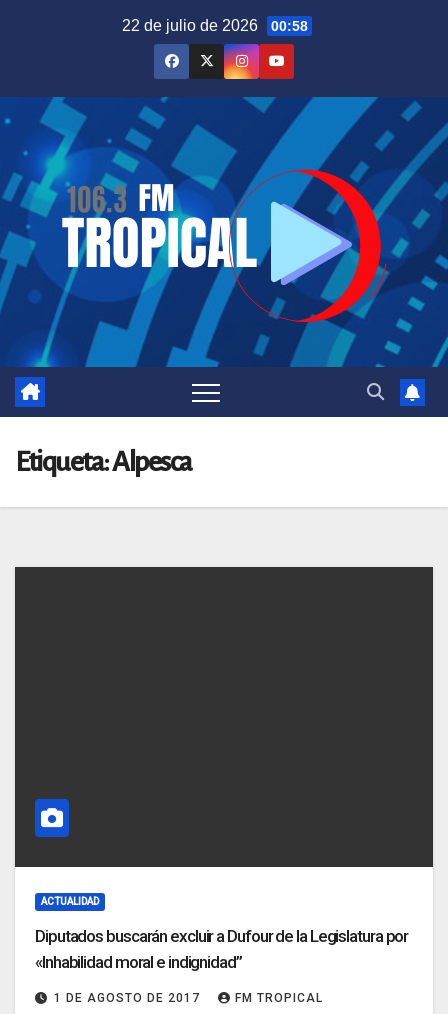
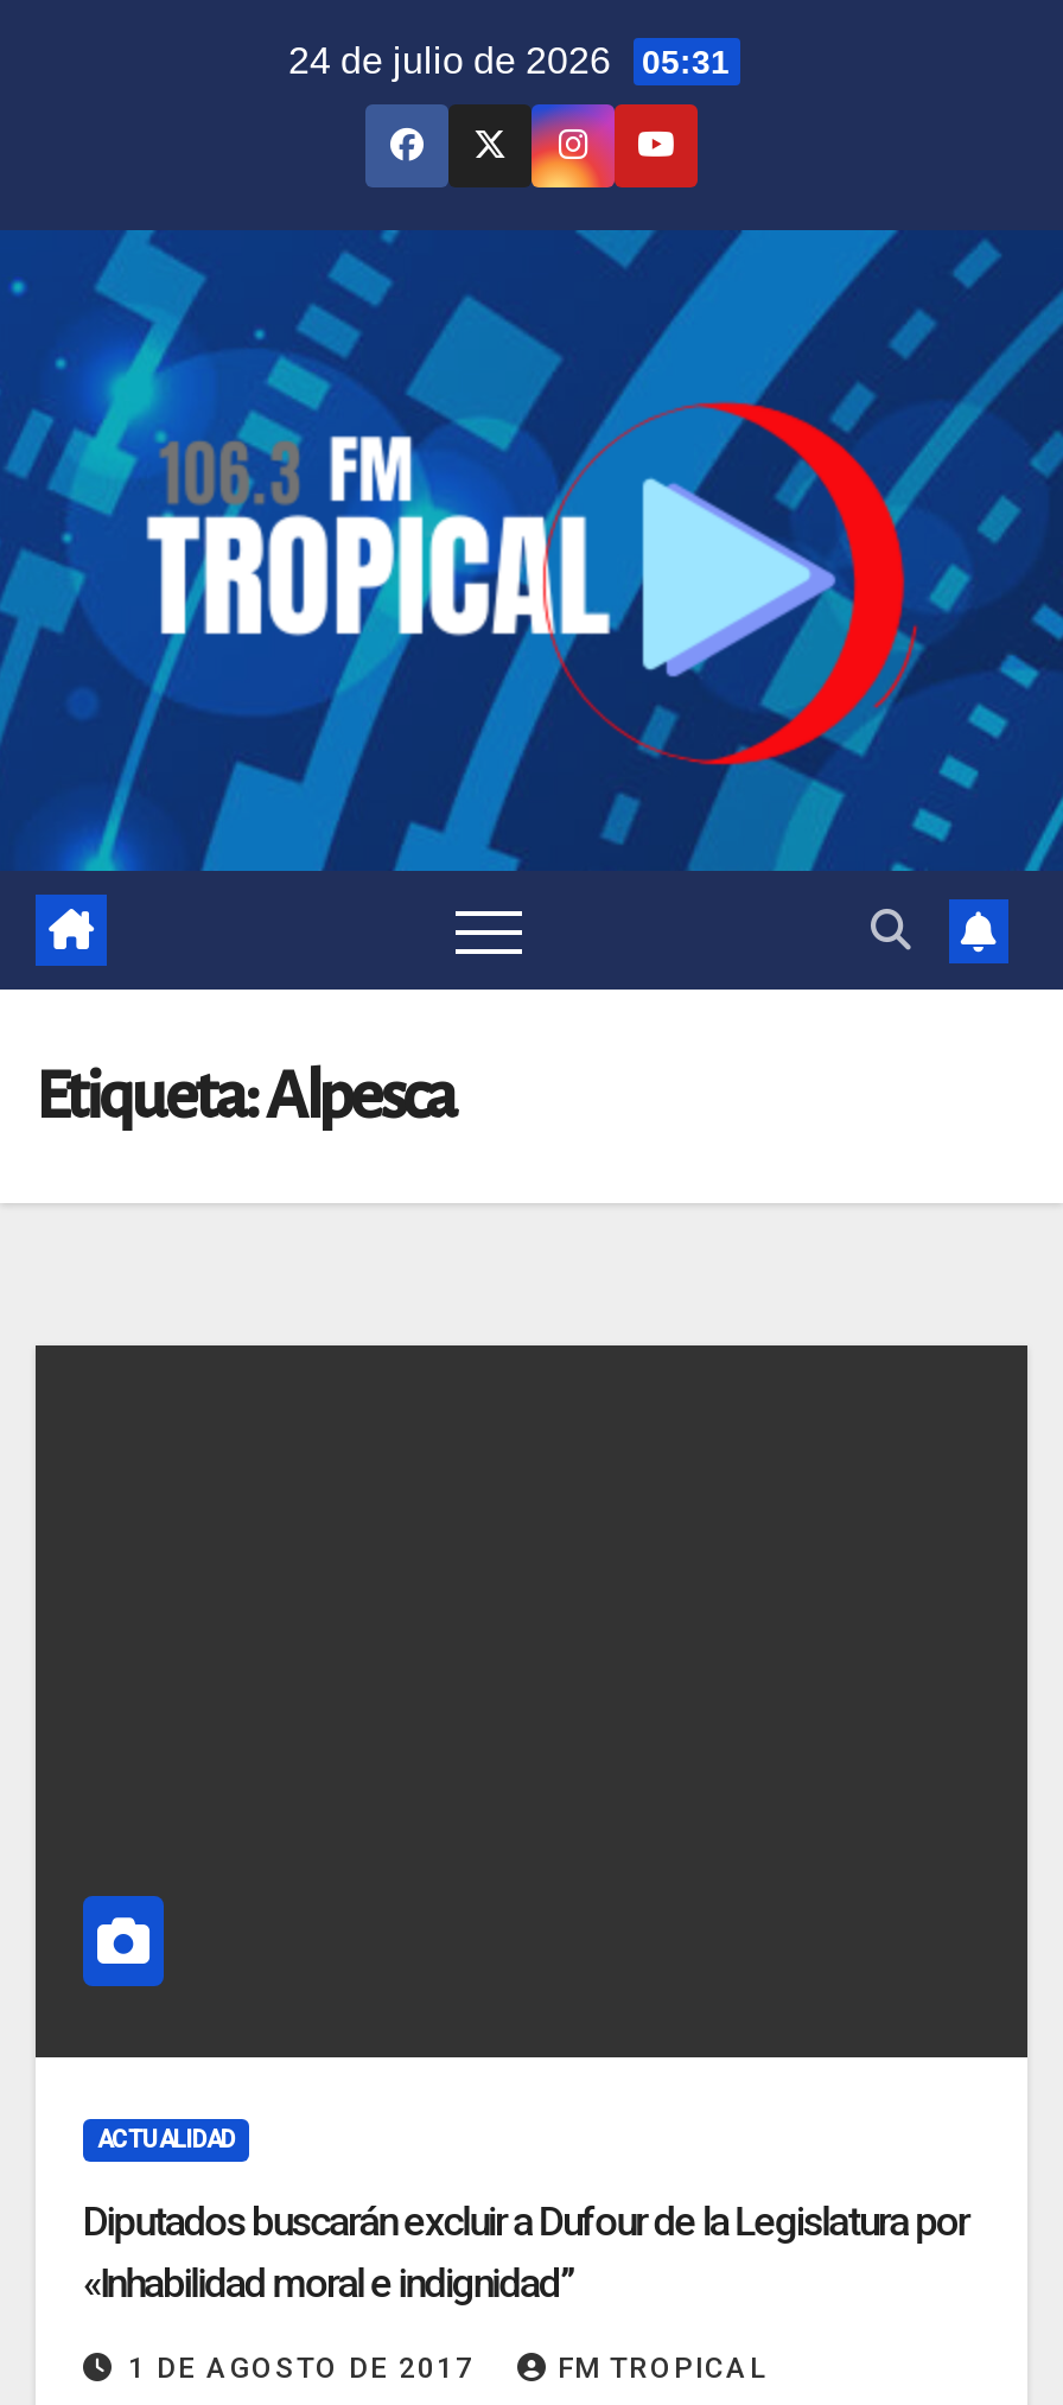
[121,17,307,34] 22 de julio de 2026 00:58 -> [288,40,730,81] 24 de julio de 2026 05:31

